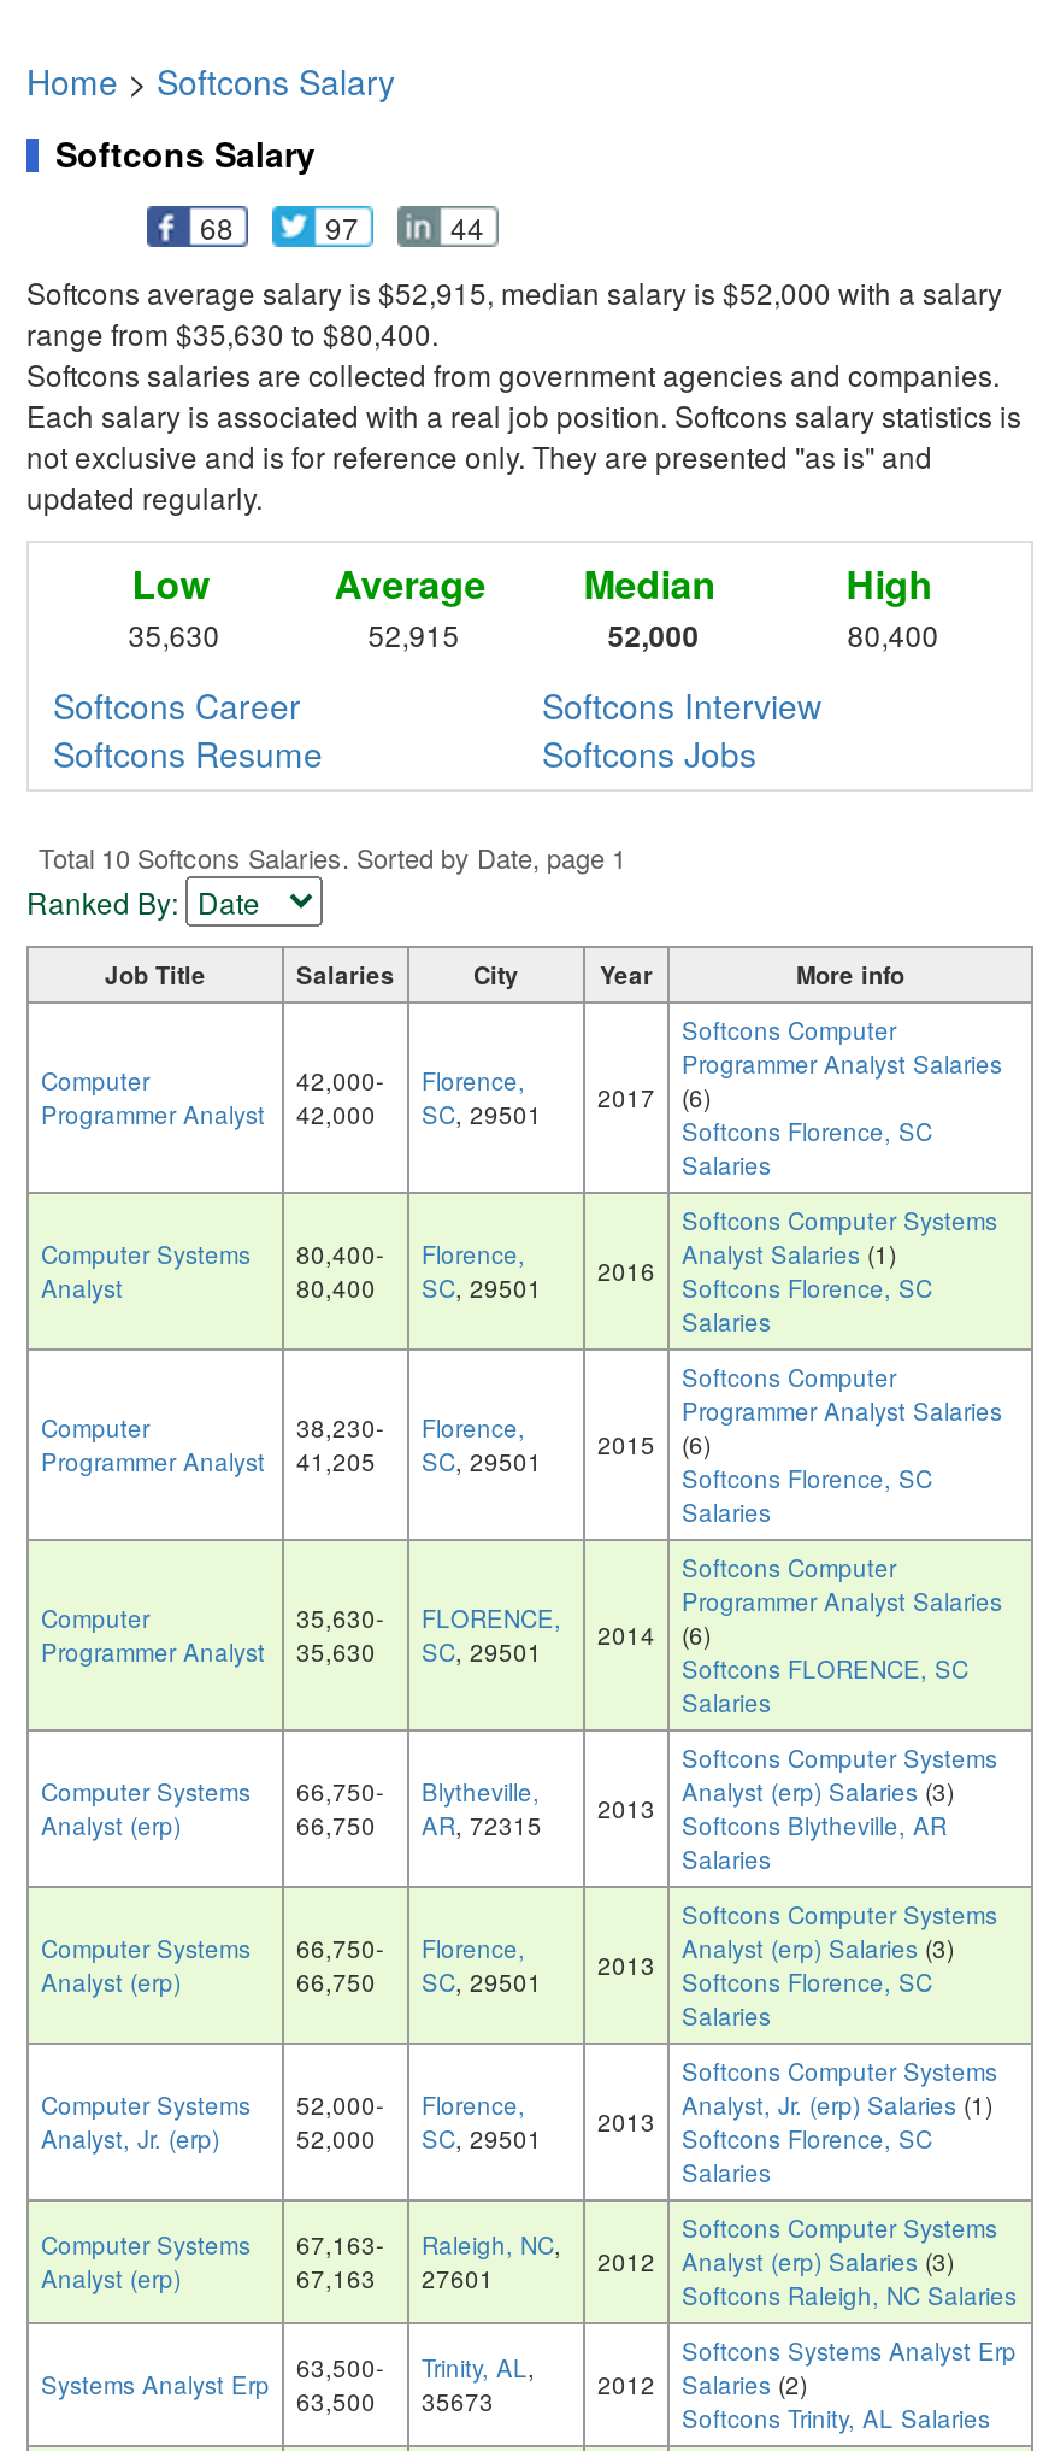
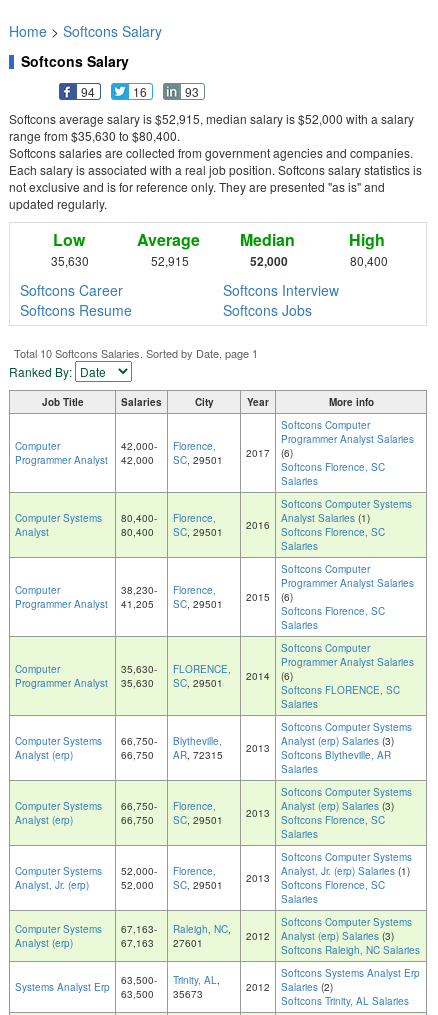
[200,207,234,248] 68 -> [81,83,95,100] 94
[325,207,359,248] 97 -> [133,83,147,100] 16
[450,207,484,248] 44 -> [185,83,199,100] 93

